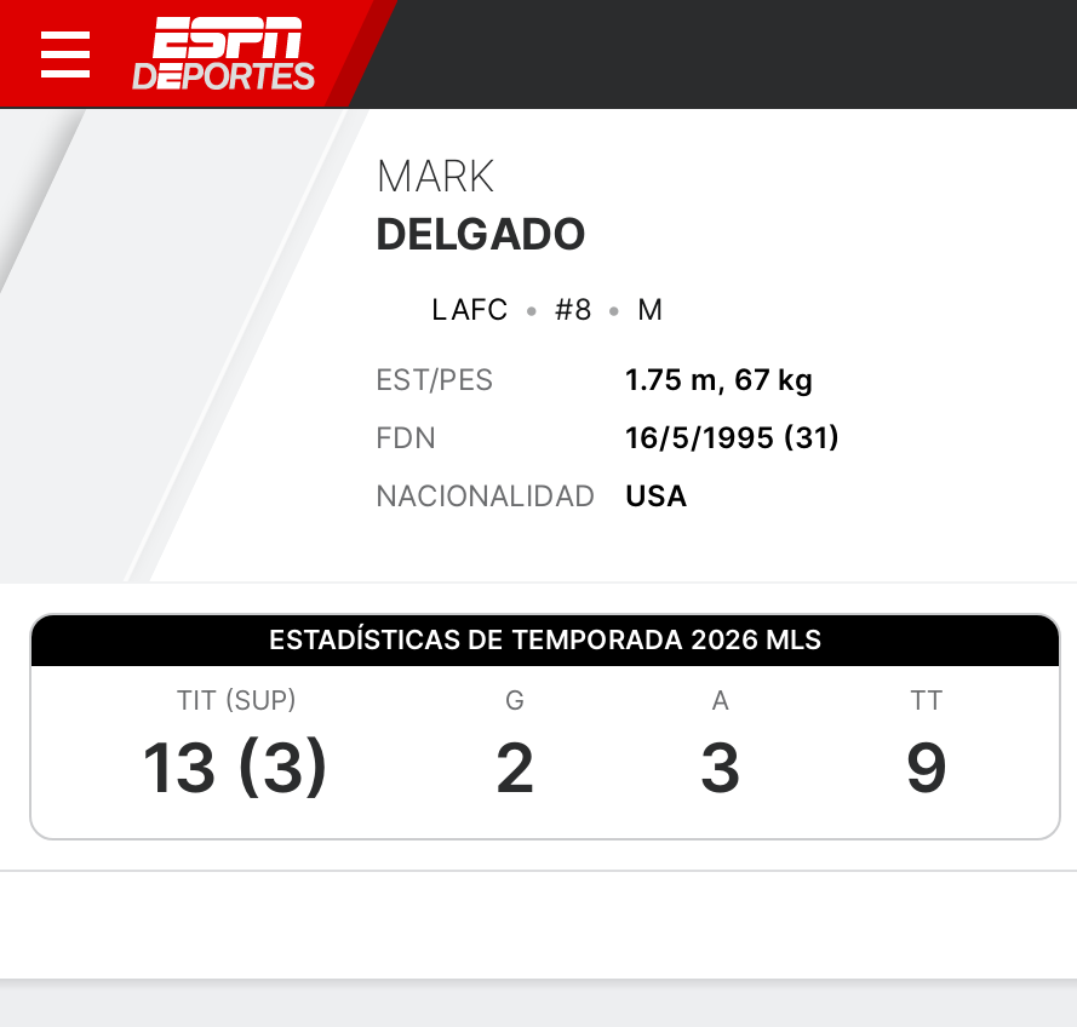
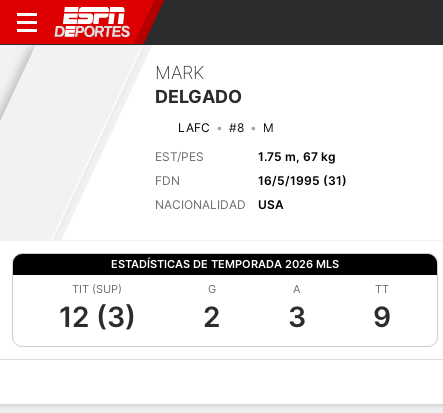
[142,727,948,809] 13 (3) 2 3 9 -> [59,300,391,334] 12 (3) 2 3 9

